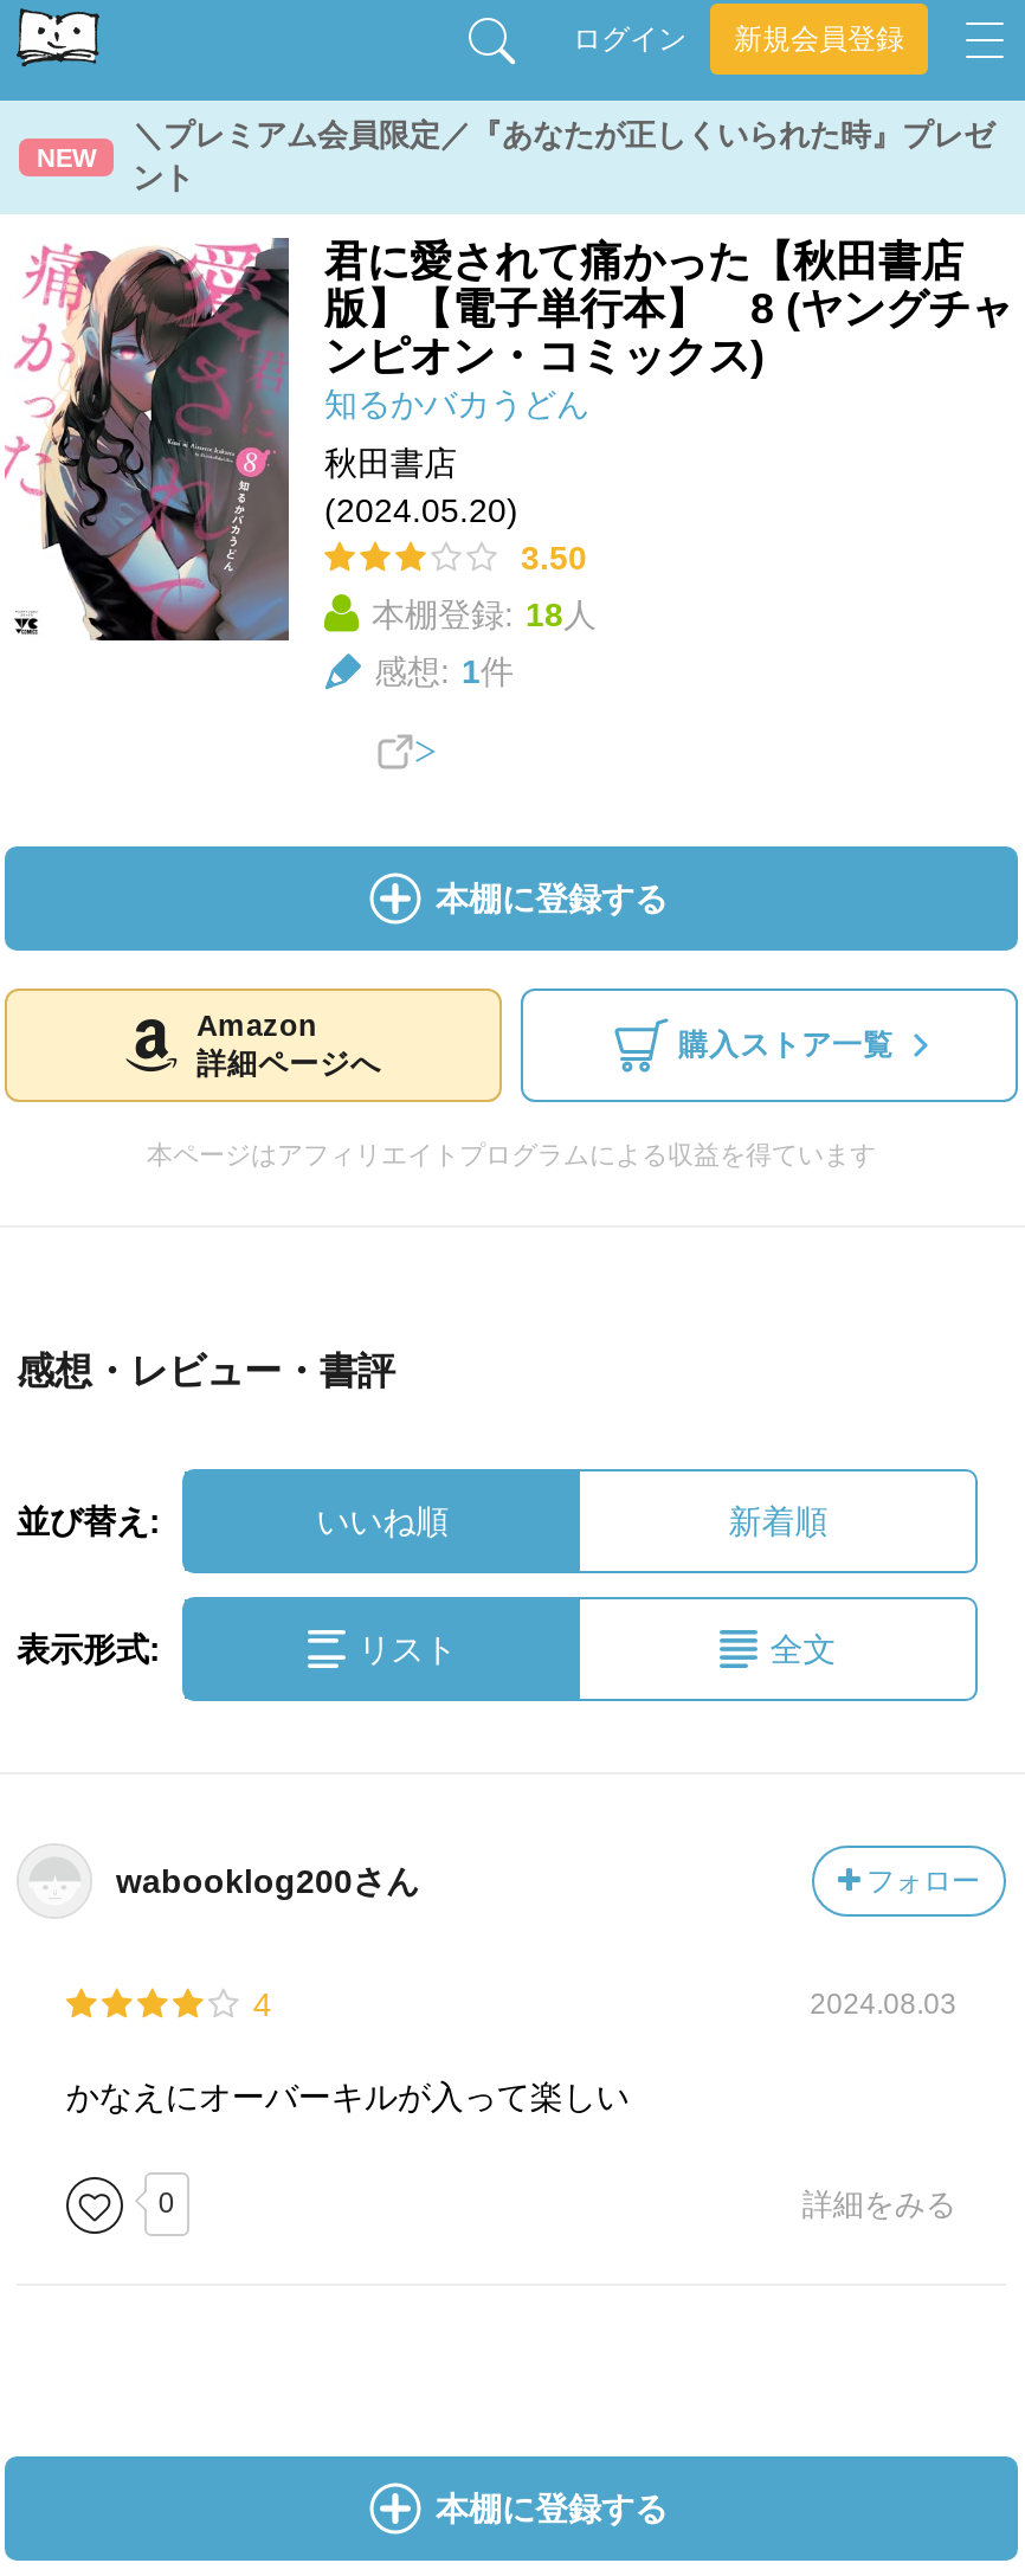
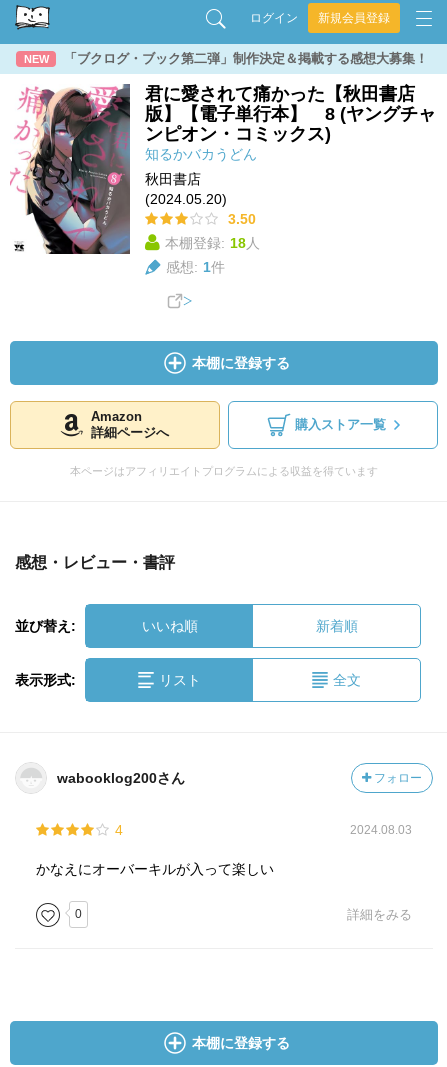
[133,117,994,195] ＼プレミアム会員限定／『あなたが正しくいられた時』プレゼ | ント -> [64,51,428,66] 「ブクログ・ブック第二弾」制作決定＆掲載する感想大募集！

